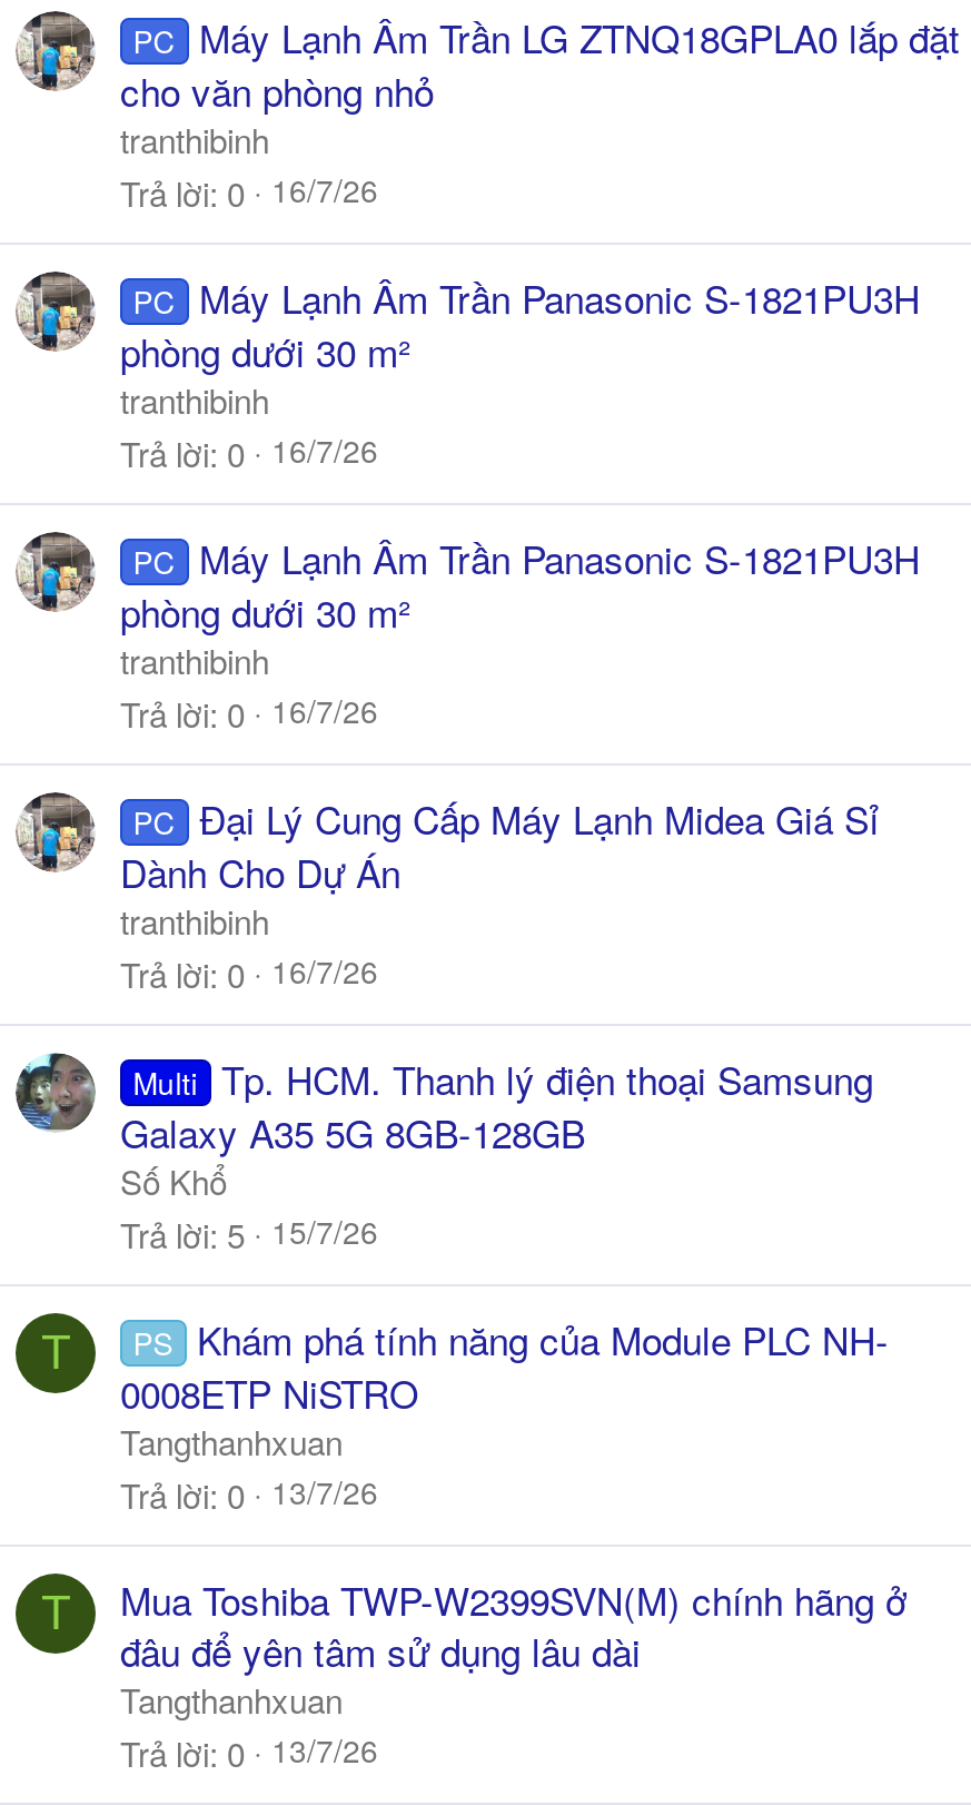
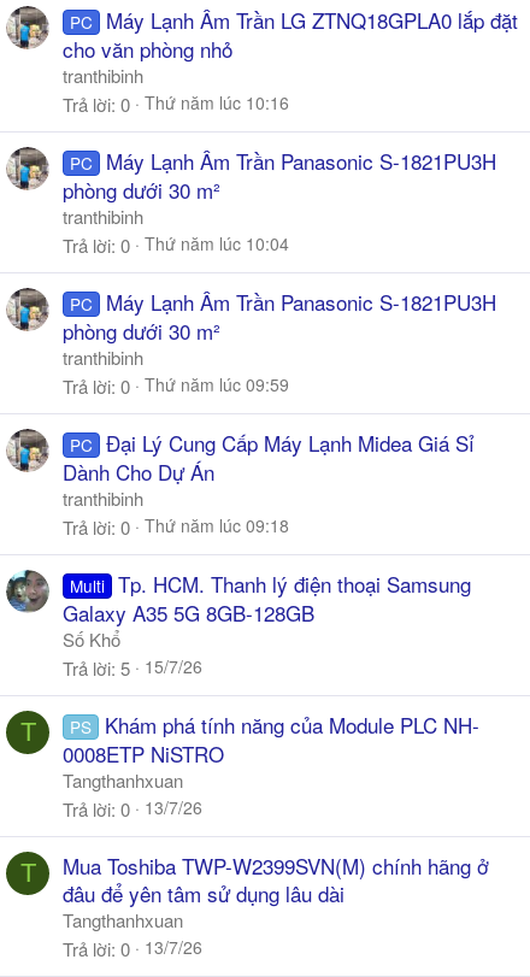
[120,167,378,216] Trả lời 0 16/7/26 -> [63,91,289,117] Trả lời 0 Thứ năm lúc 10:16
[120,428,378,477] Trả lời 0 16/7/26 -> [63,232,289,258] Trả lời 0 Thứ năm lúc 10:04
[120,688,378,737] Trả lời 0 16/7/26 -> [63,372,289,399] Trả lời 0 Thứ năm lúc 09:59
[120,949,378,998] Trả lời 0 16/7/26 -> [63,513,289,540] Trả lời 0 Thứ năm lúc 09:18

